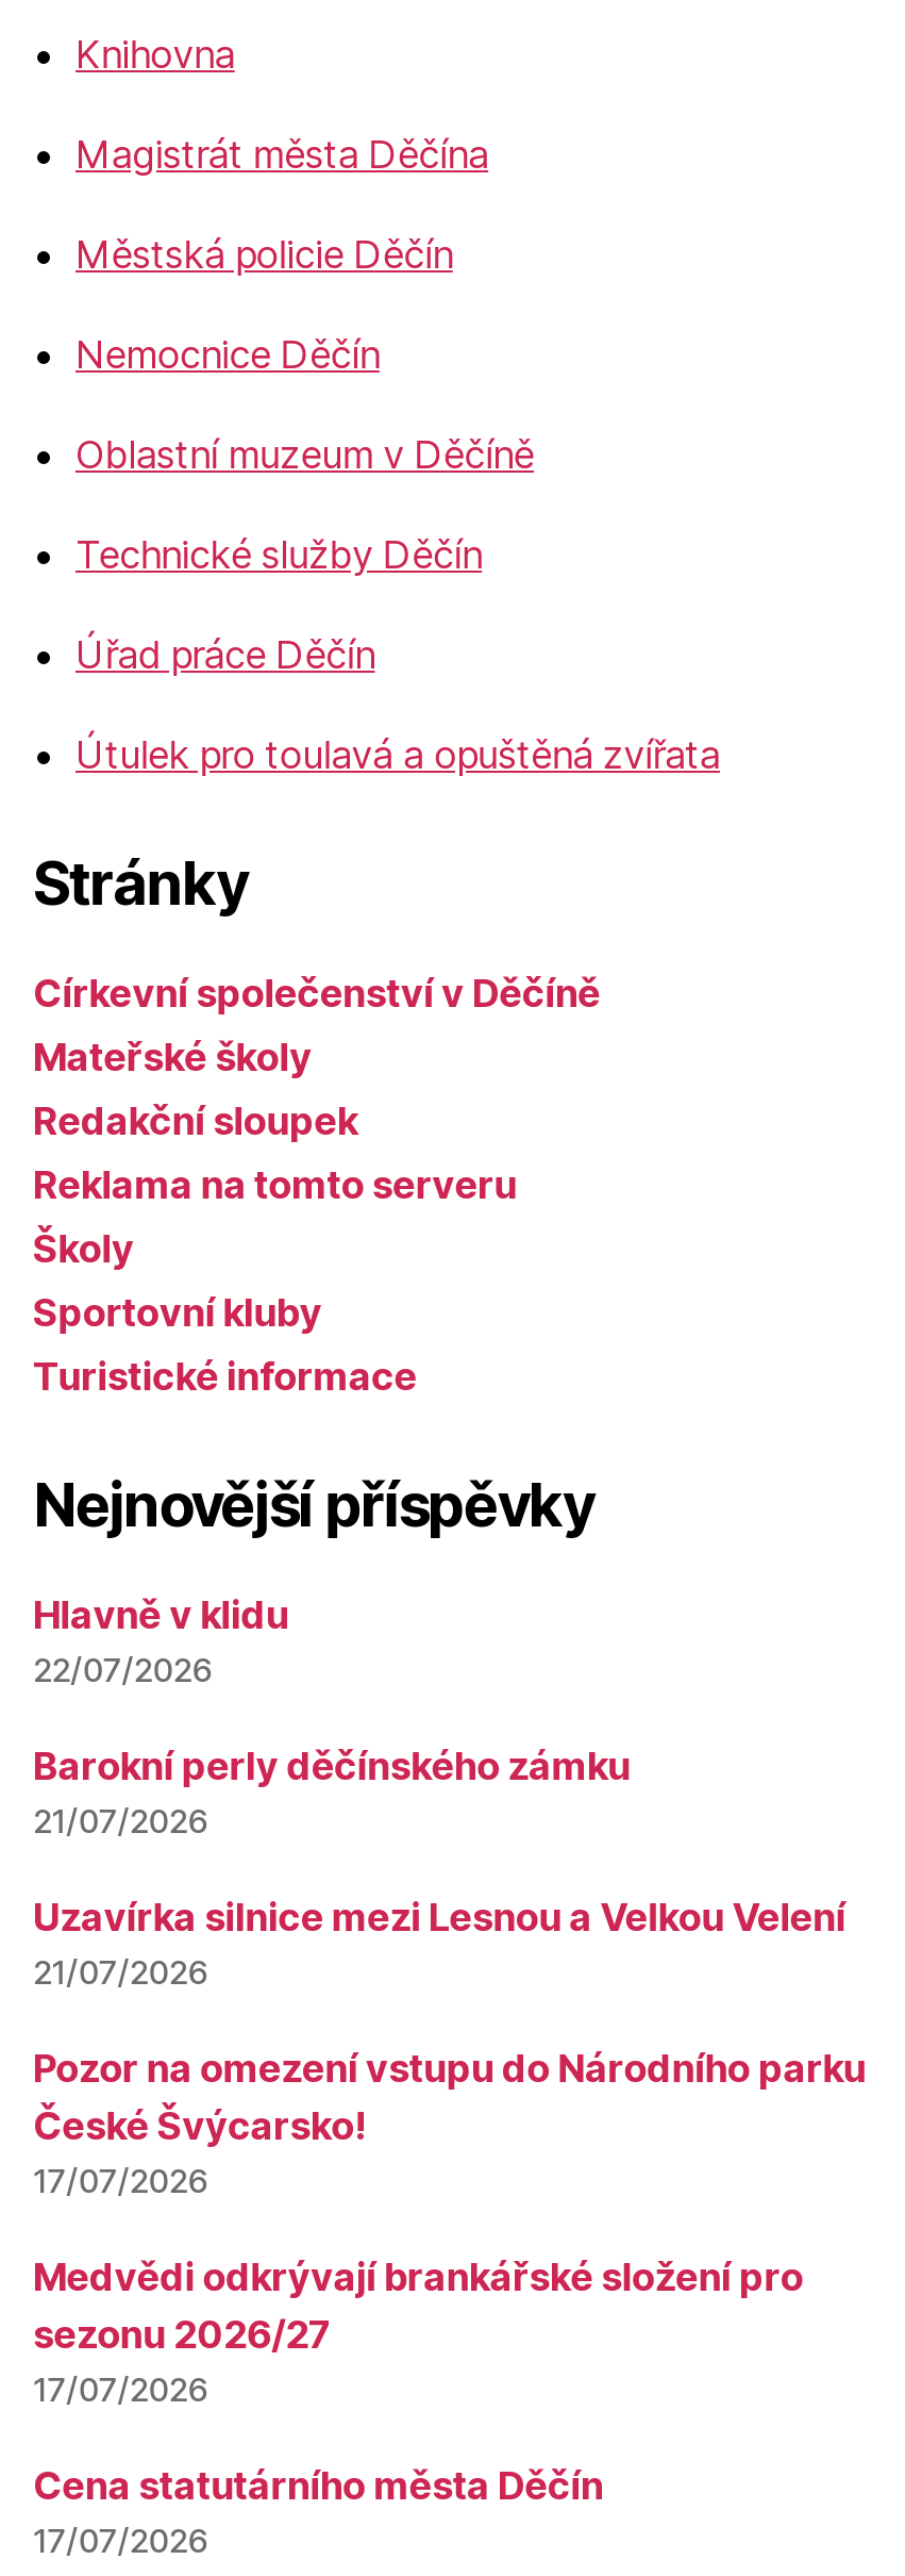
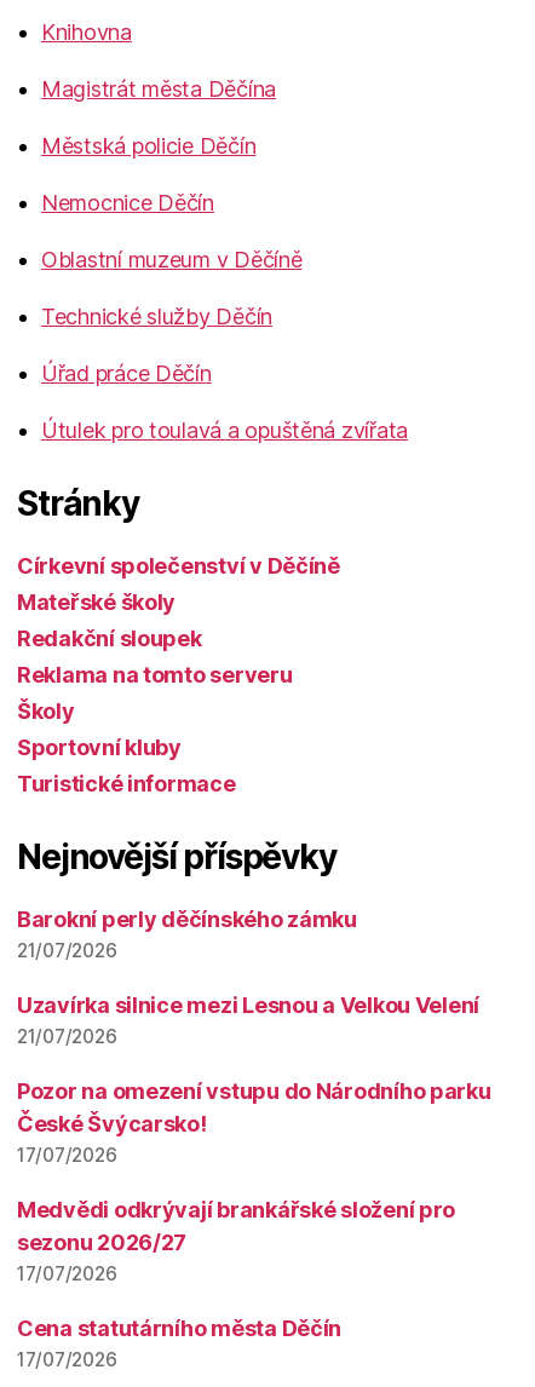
[33,1594,289,1692] Hlavně v klidu | 22/07/2026 -> none

